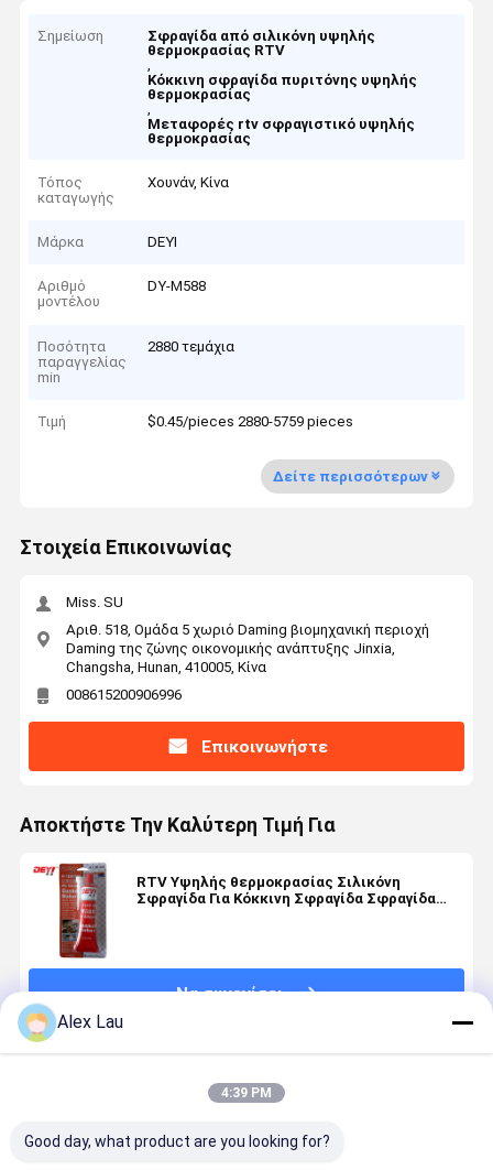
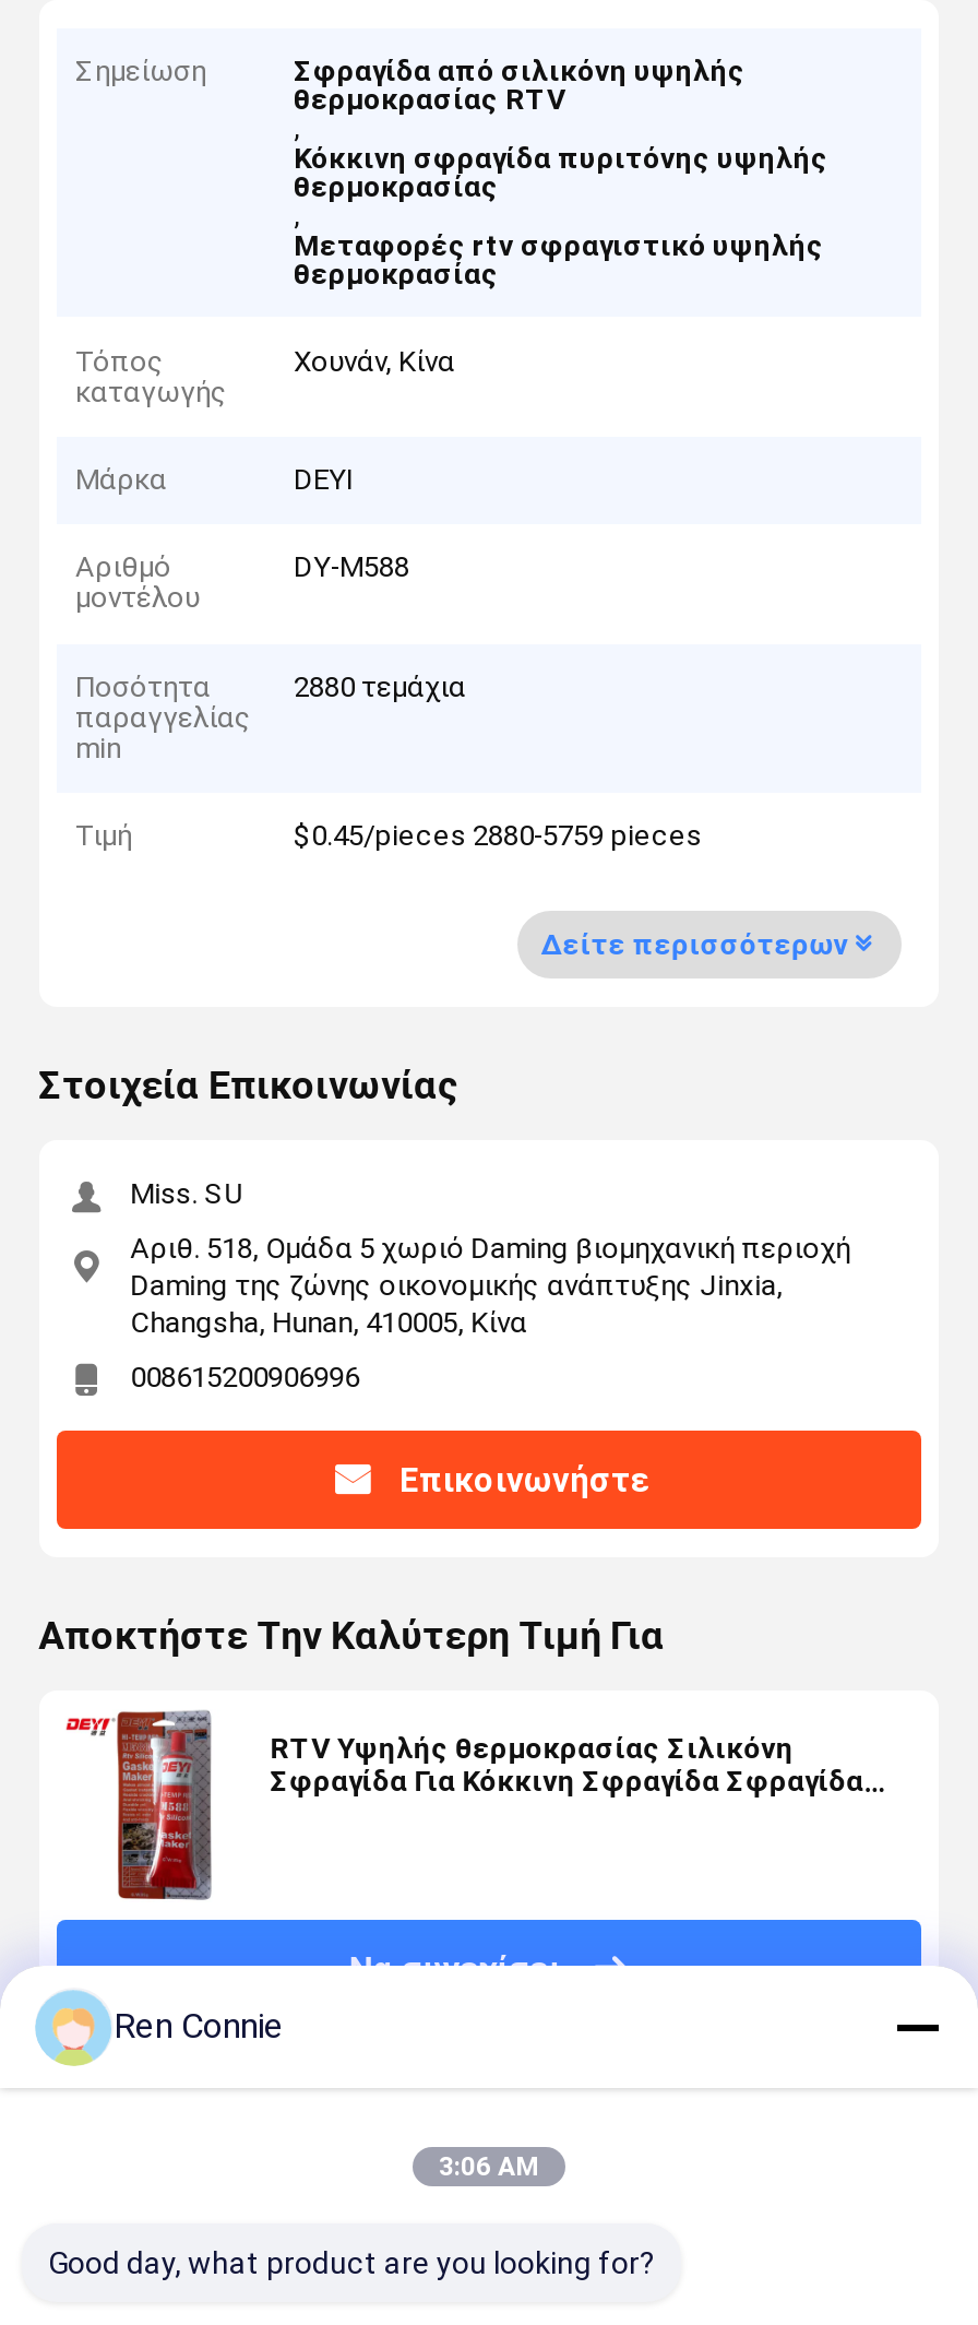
[57,1011,123,1032] Alex Lau -> [114,2005,284,2047] Ren Connie
[221,1085,272,1101] 4:39 PM -> [439,2151,539,2182] 3:06 AM

